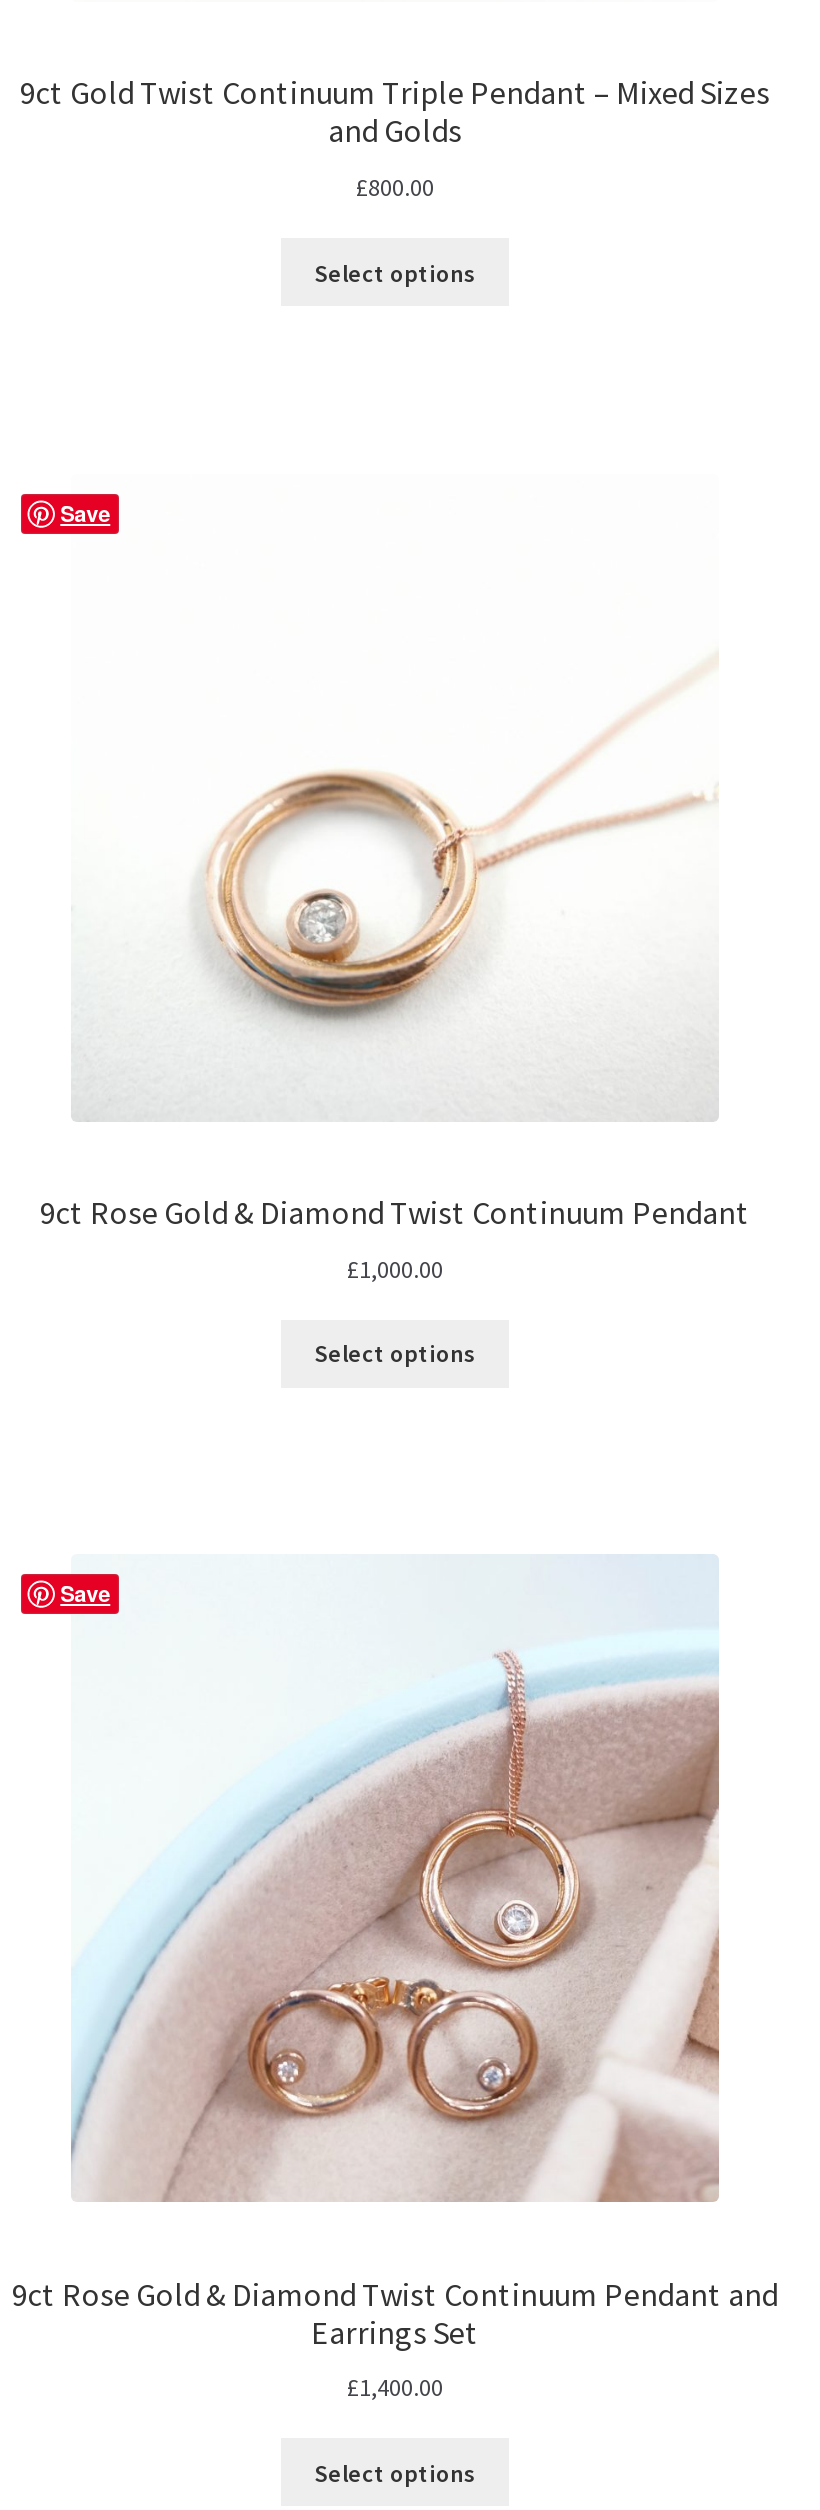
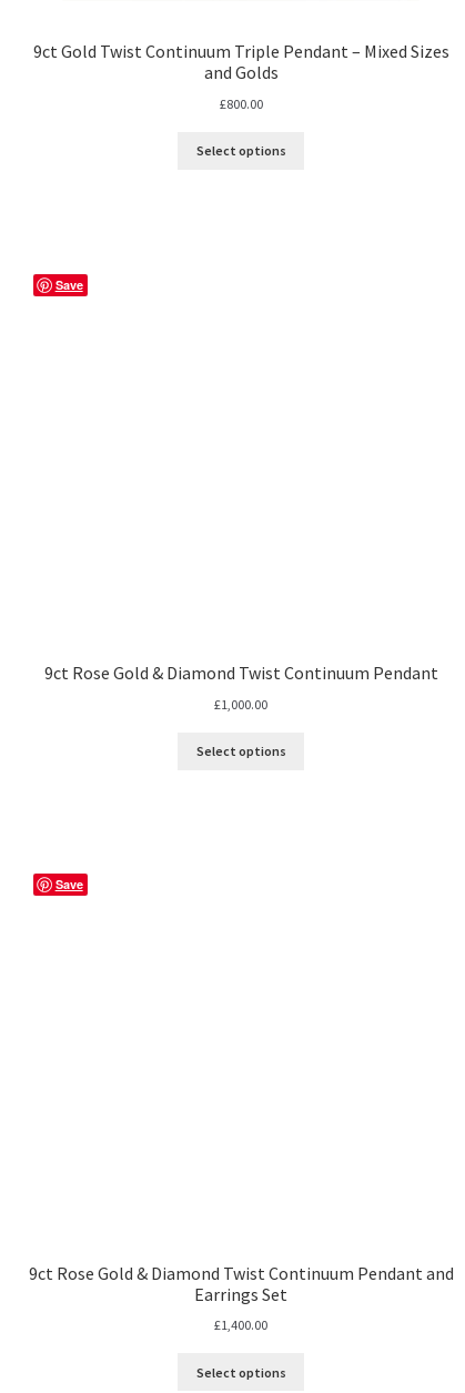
[71,652,719,1122] [image] -> none
[69,1554,721,2204] [image] -> none

